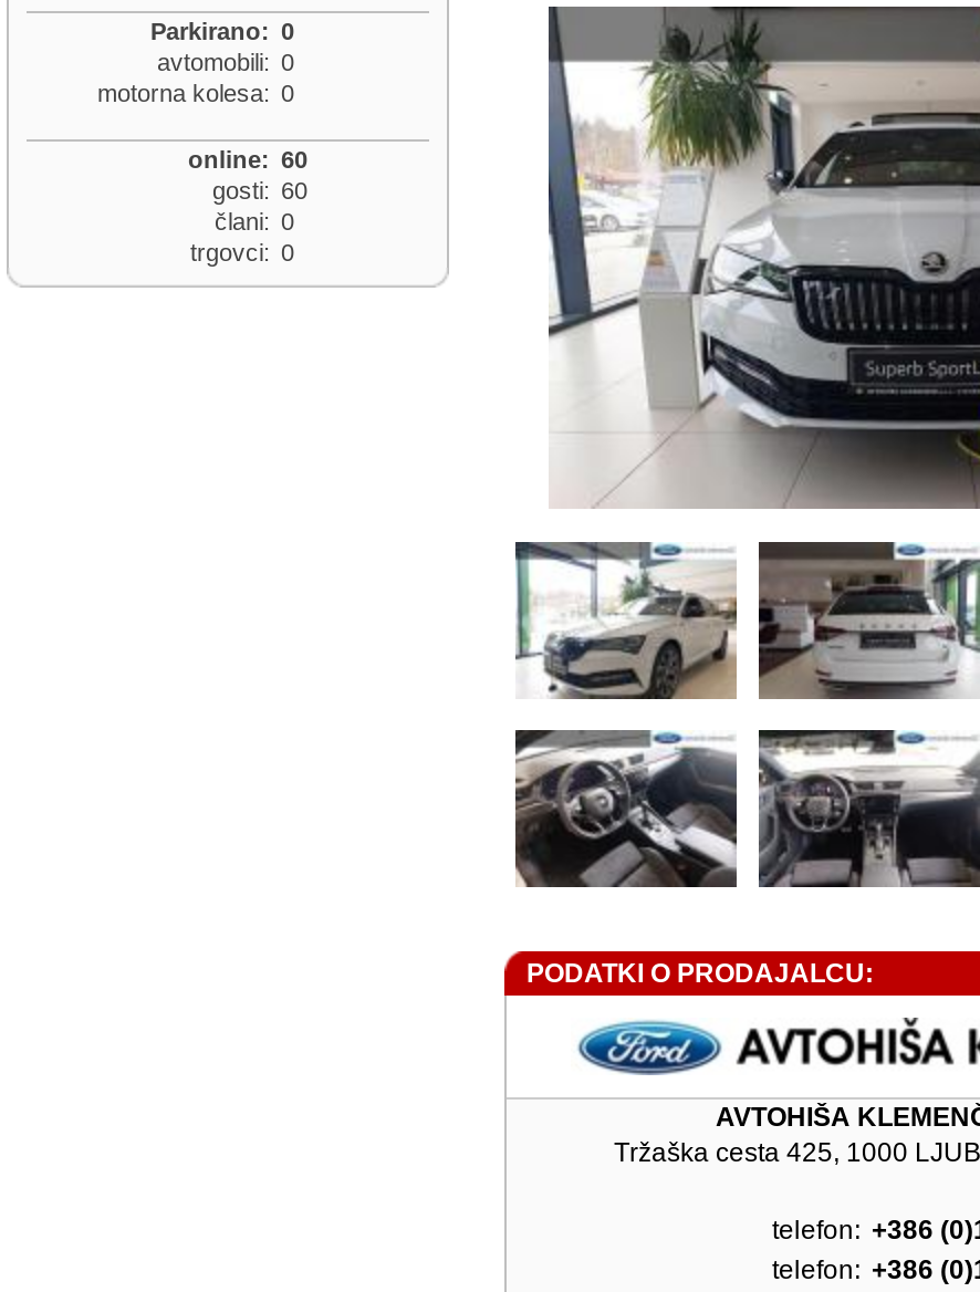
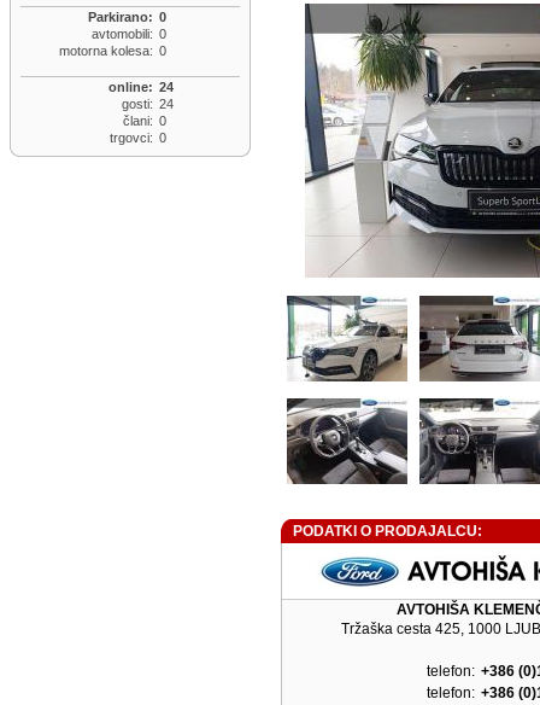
[188,146,307,173] online: 60 -> [108,80,174,94] online: 24
[212,177,307,204] gosti: 60 -> [122,97,174,111] gosti: 24

